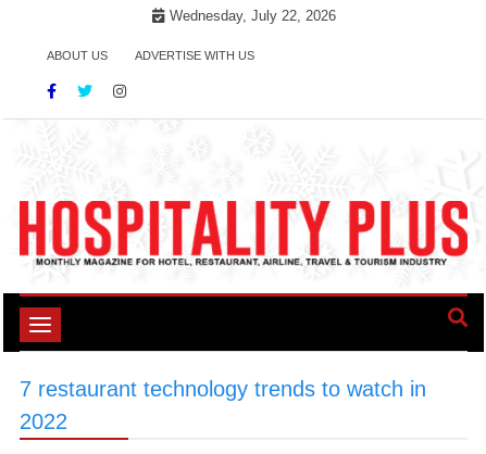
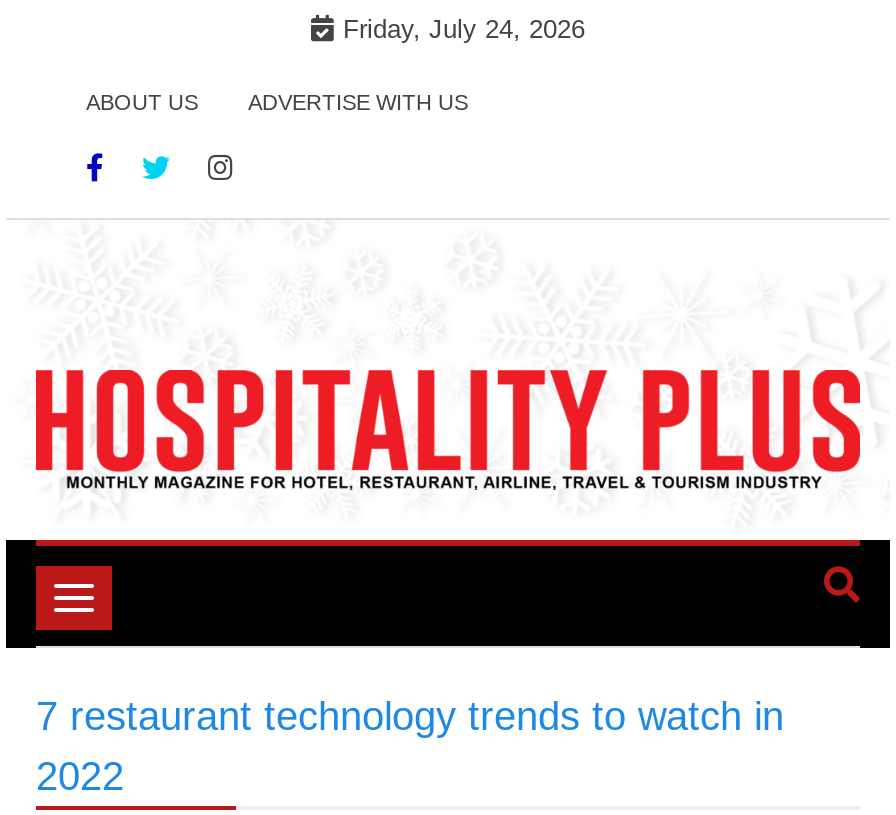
[169,8,335,24] Wednesday, July 22, 2026 -> [343,14,585,44] Friday, July 24, 2026

